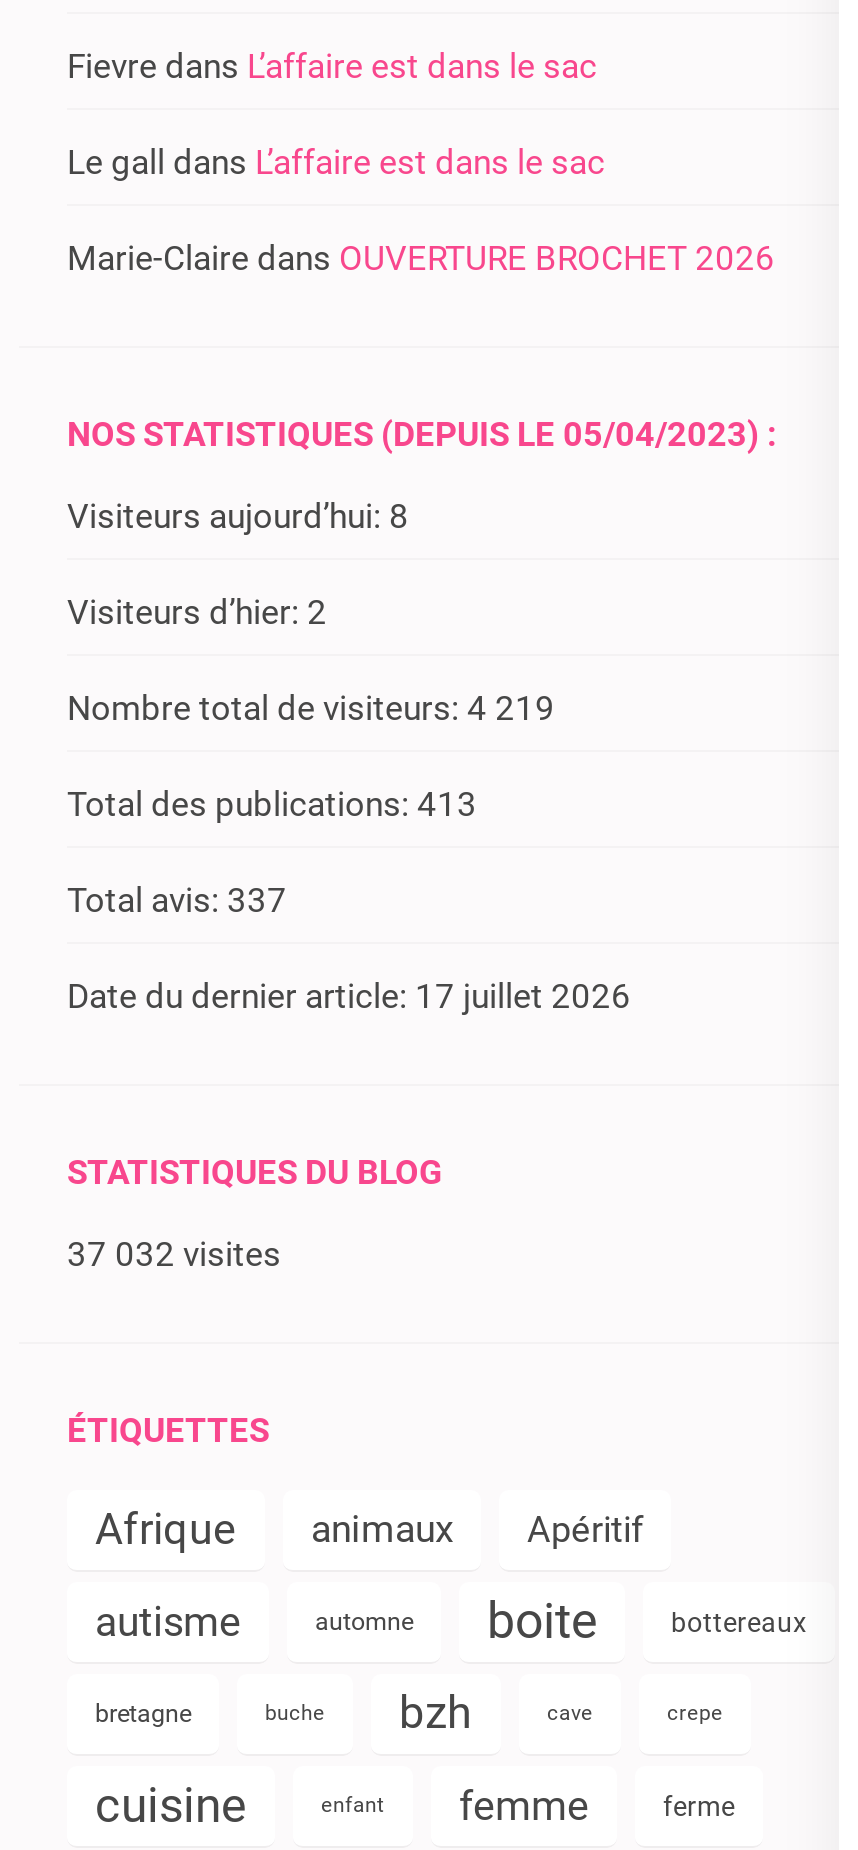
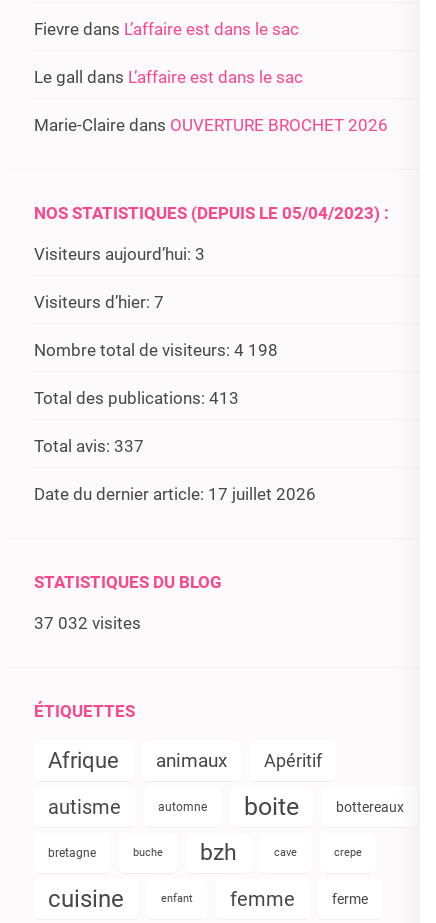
[67,495,409,535] Visiteurs aujourd’hui: 8 -> [34,244,205,264] Visiteurs aujourd’hui: 3
[67,591,327,631] Visiteurs d’hier: 2 -> [34,292,164,312] Visiteurs d’hier: 7
[67,687,555,727] Nombre total de visiteurs: 4 219 -> [34,340,278,360] Nombre total de visiteurs: 4 198

